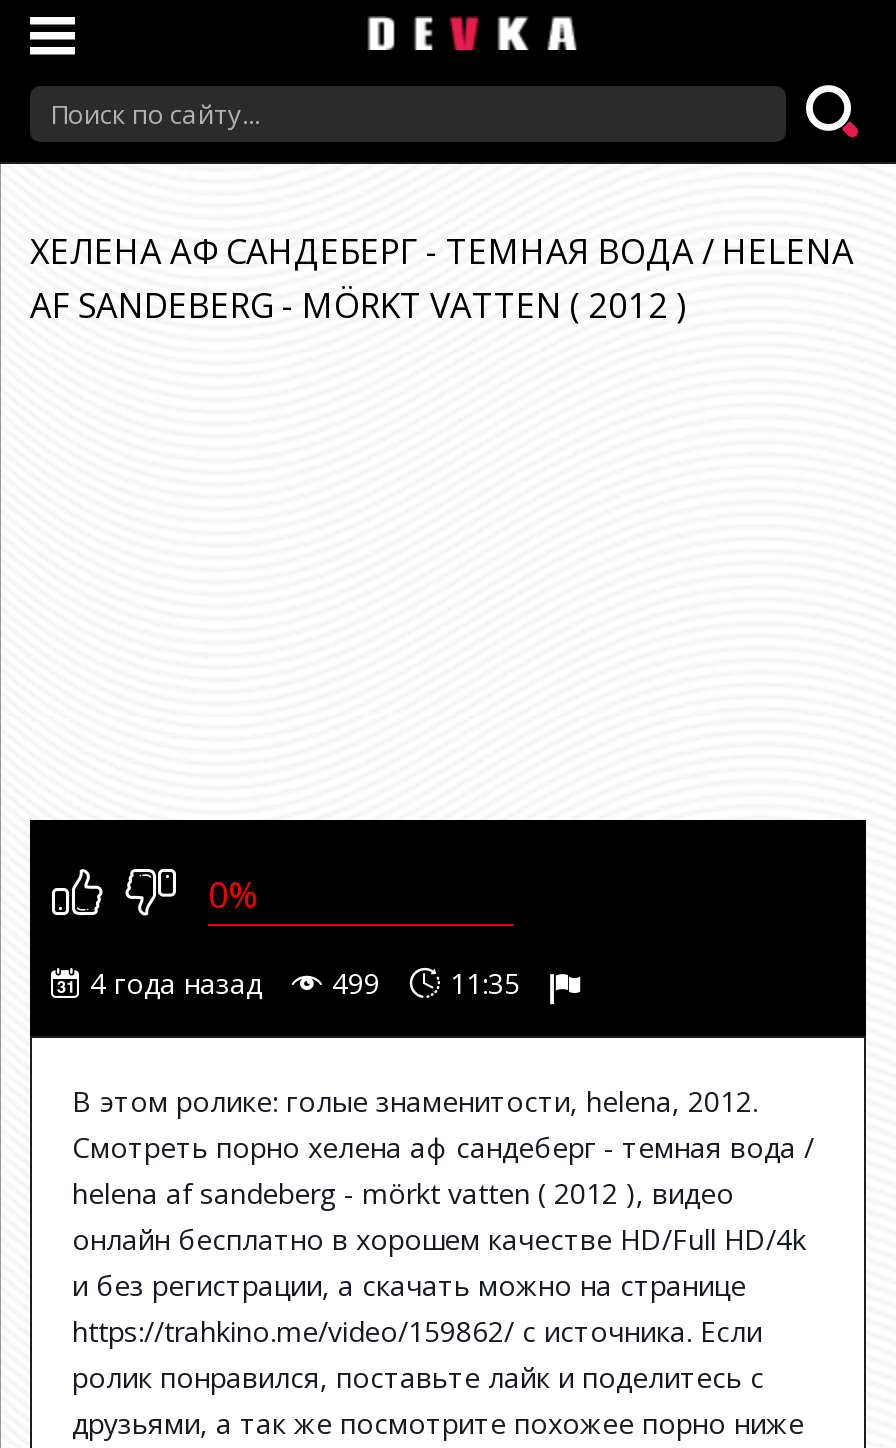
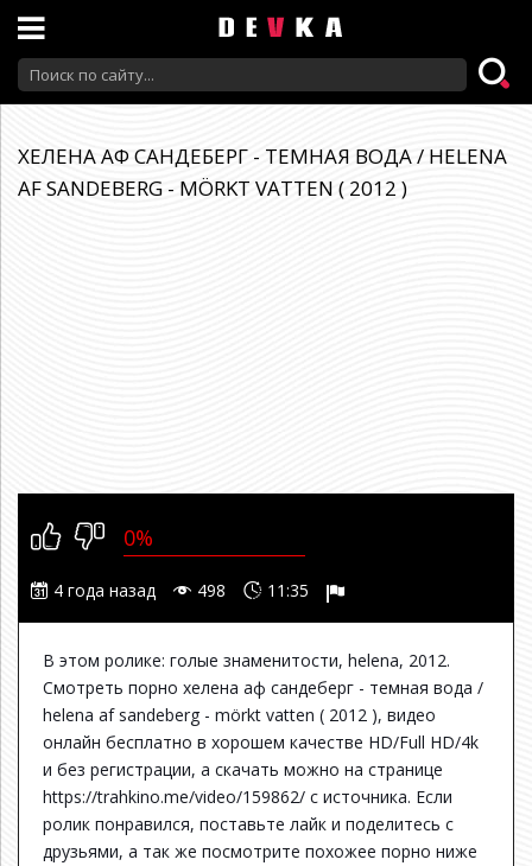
[90,964,520,1002] 4 года назад 499 11:35 -> [53,579,309,601] 4 года назад 498 11:35

